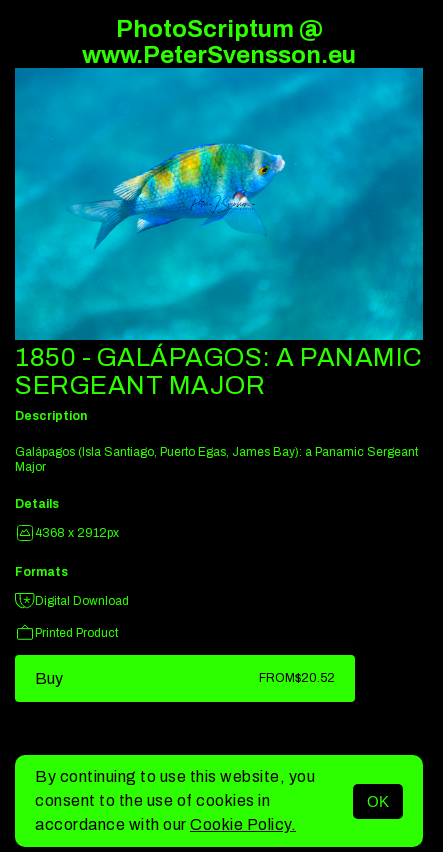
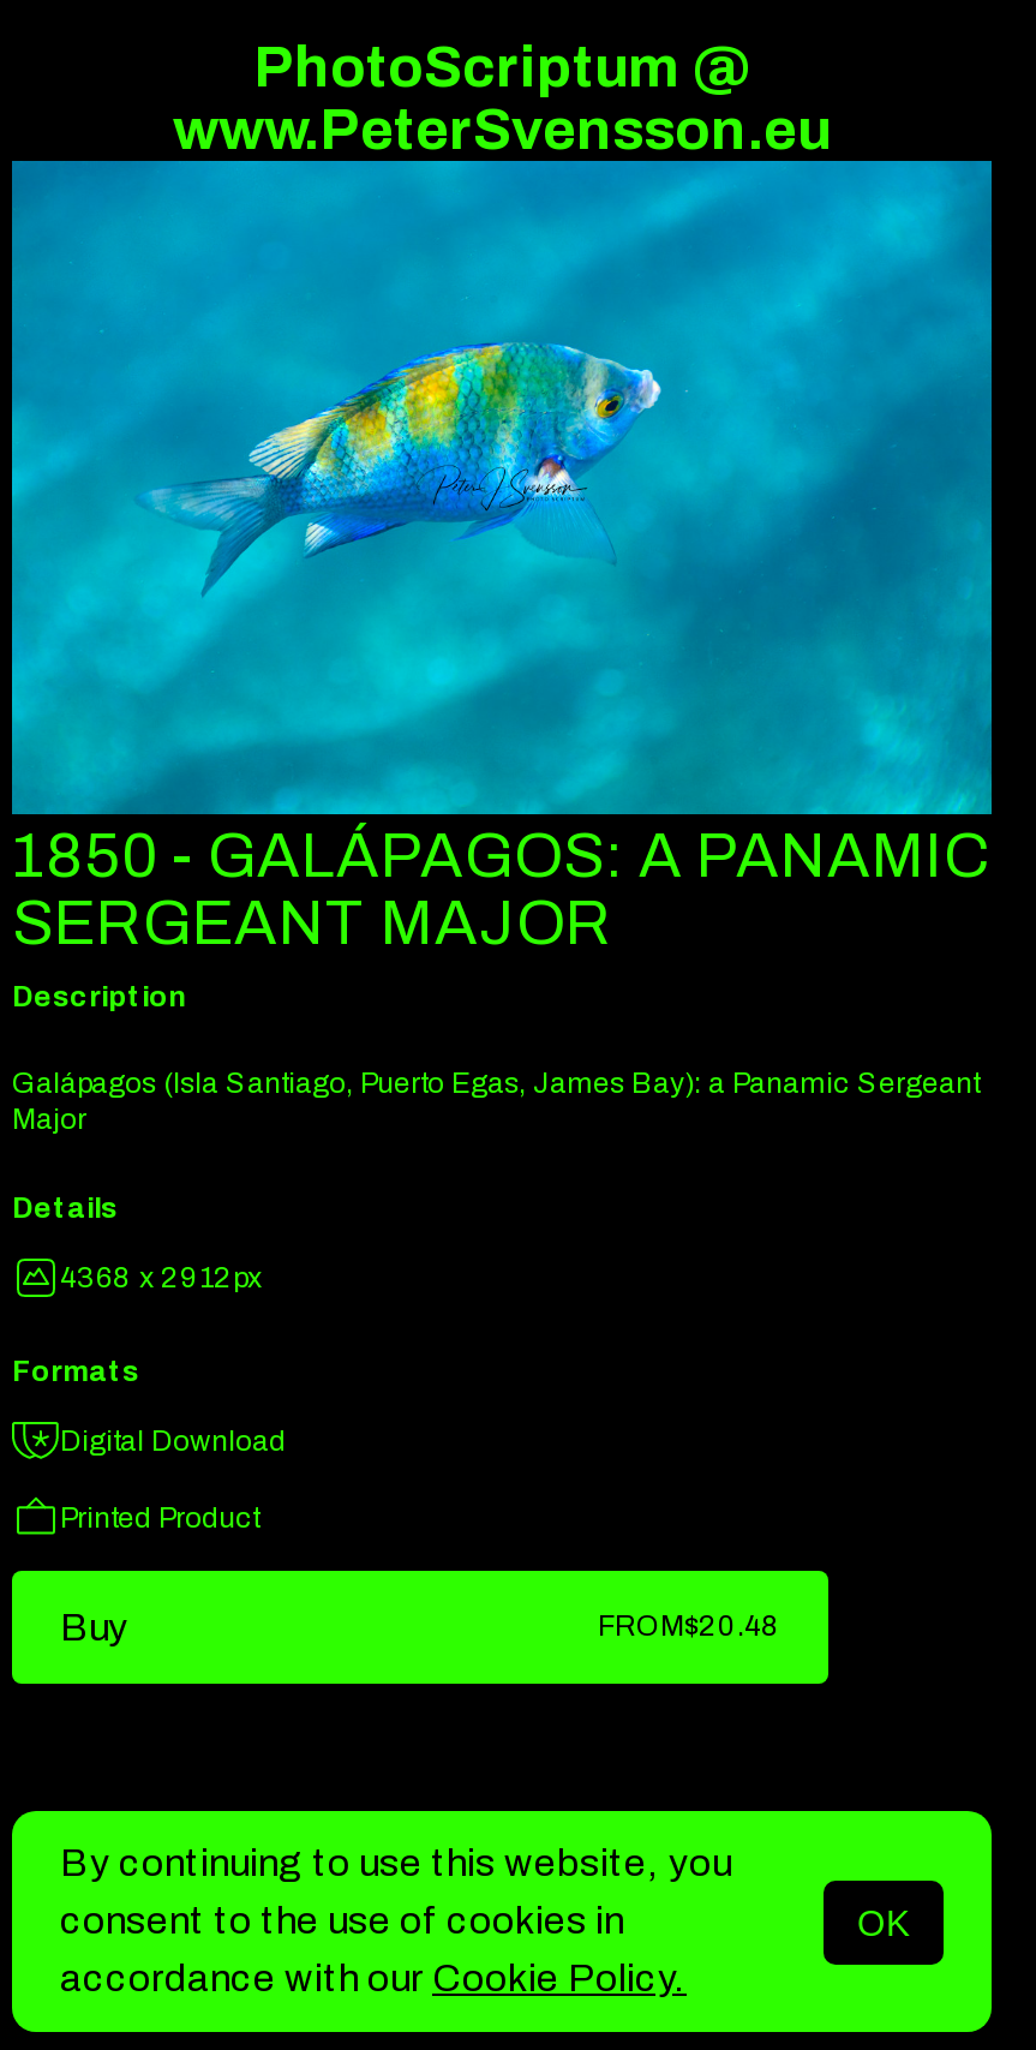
[259,671,335,685] FROM$20.52 -> [598,1610,780,1644] FROM$20.48

